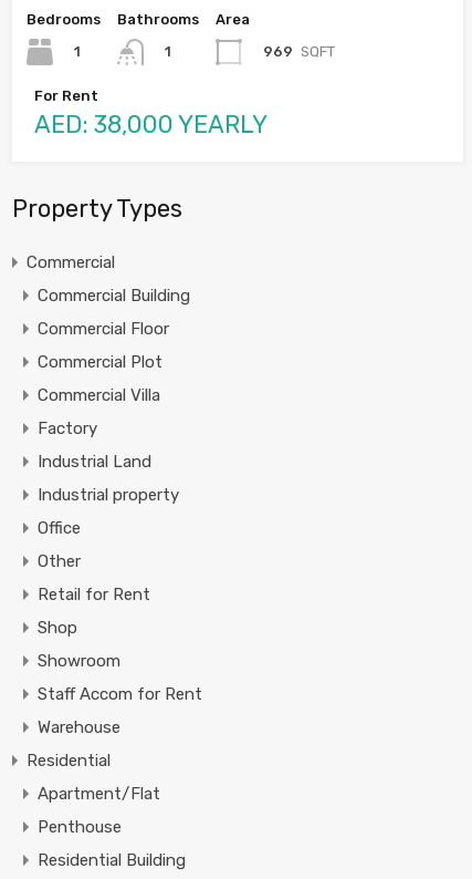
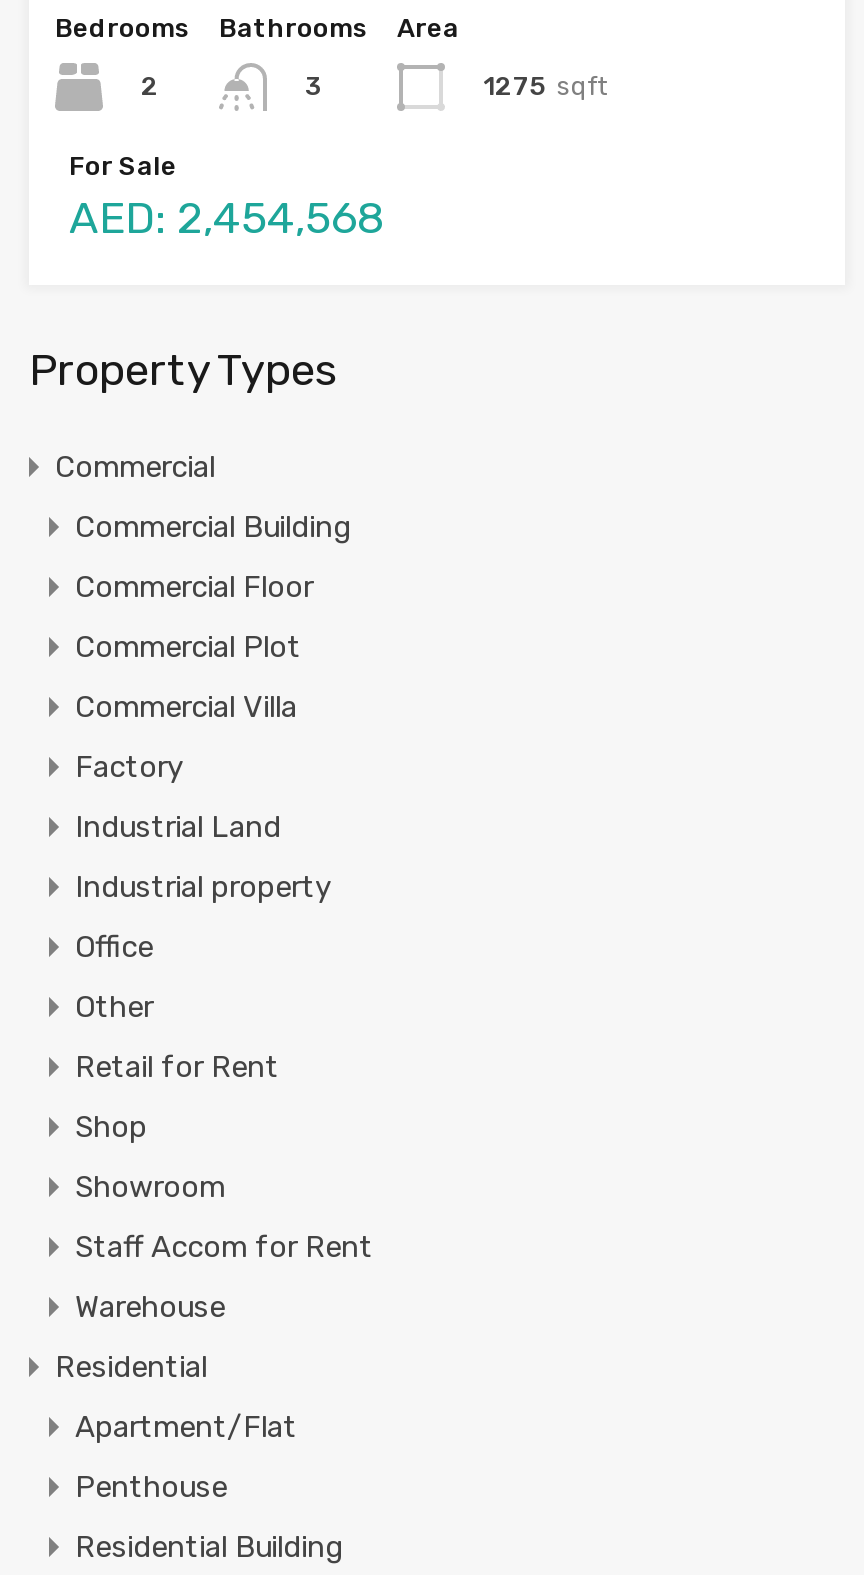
[74,43,81,60] 1 -> [141,70,159,100] 2
[165,43,171,60] 1 -> [305,70,321,100] 3
[263,43,335,60] 969 SQFT -> [483,70,607,100] 1275 sqft
[34,88,268,140] For Rent | AED: 38,000 YEARLY -> [69,151,383,245] For Sale | AED: 2,454,568

